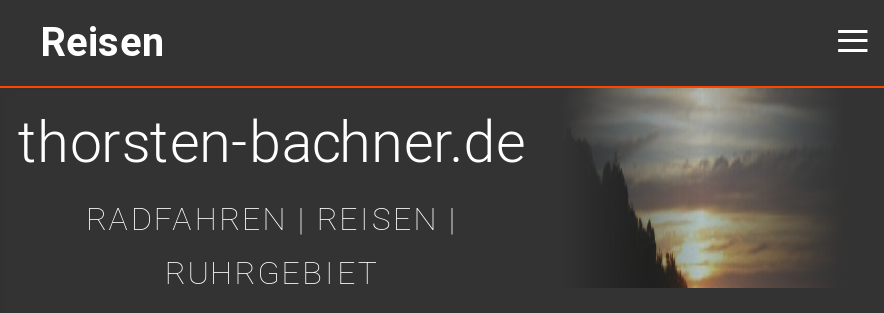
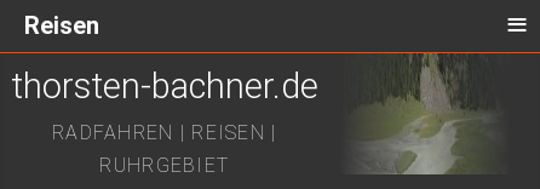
[580,86,818,290] [image] -> [351,52,494,176] [image]

